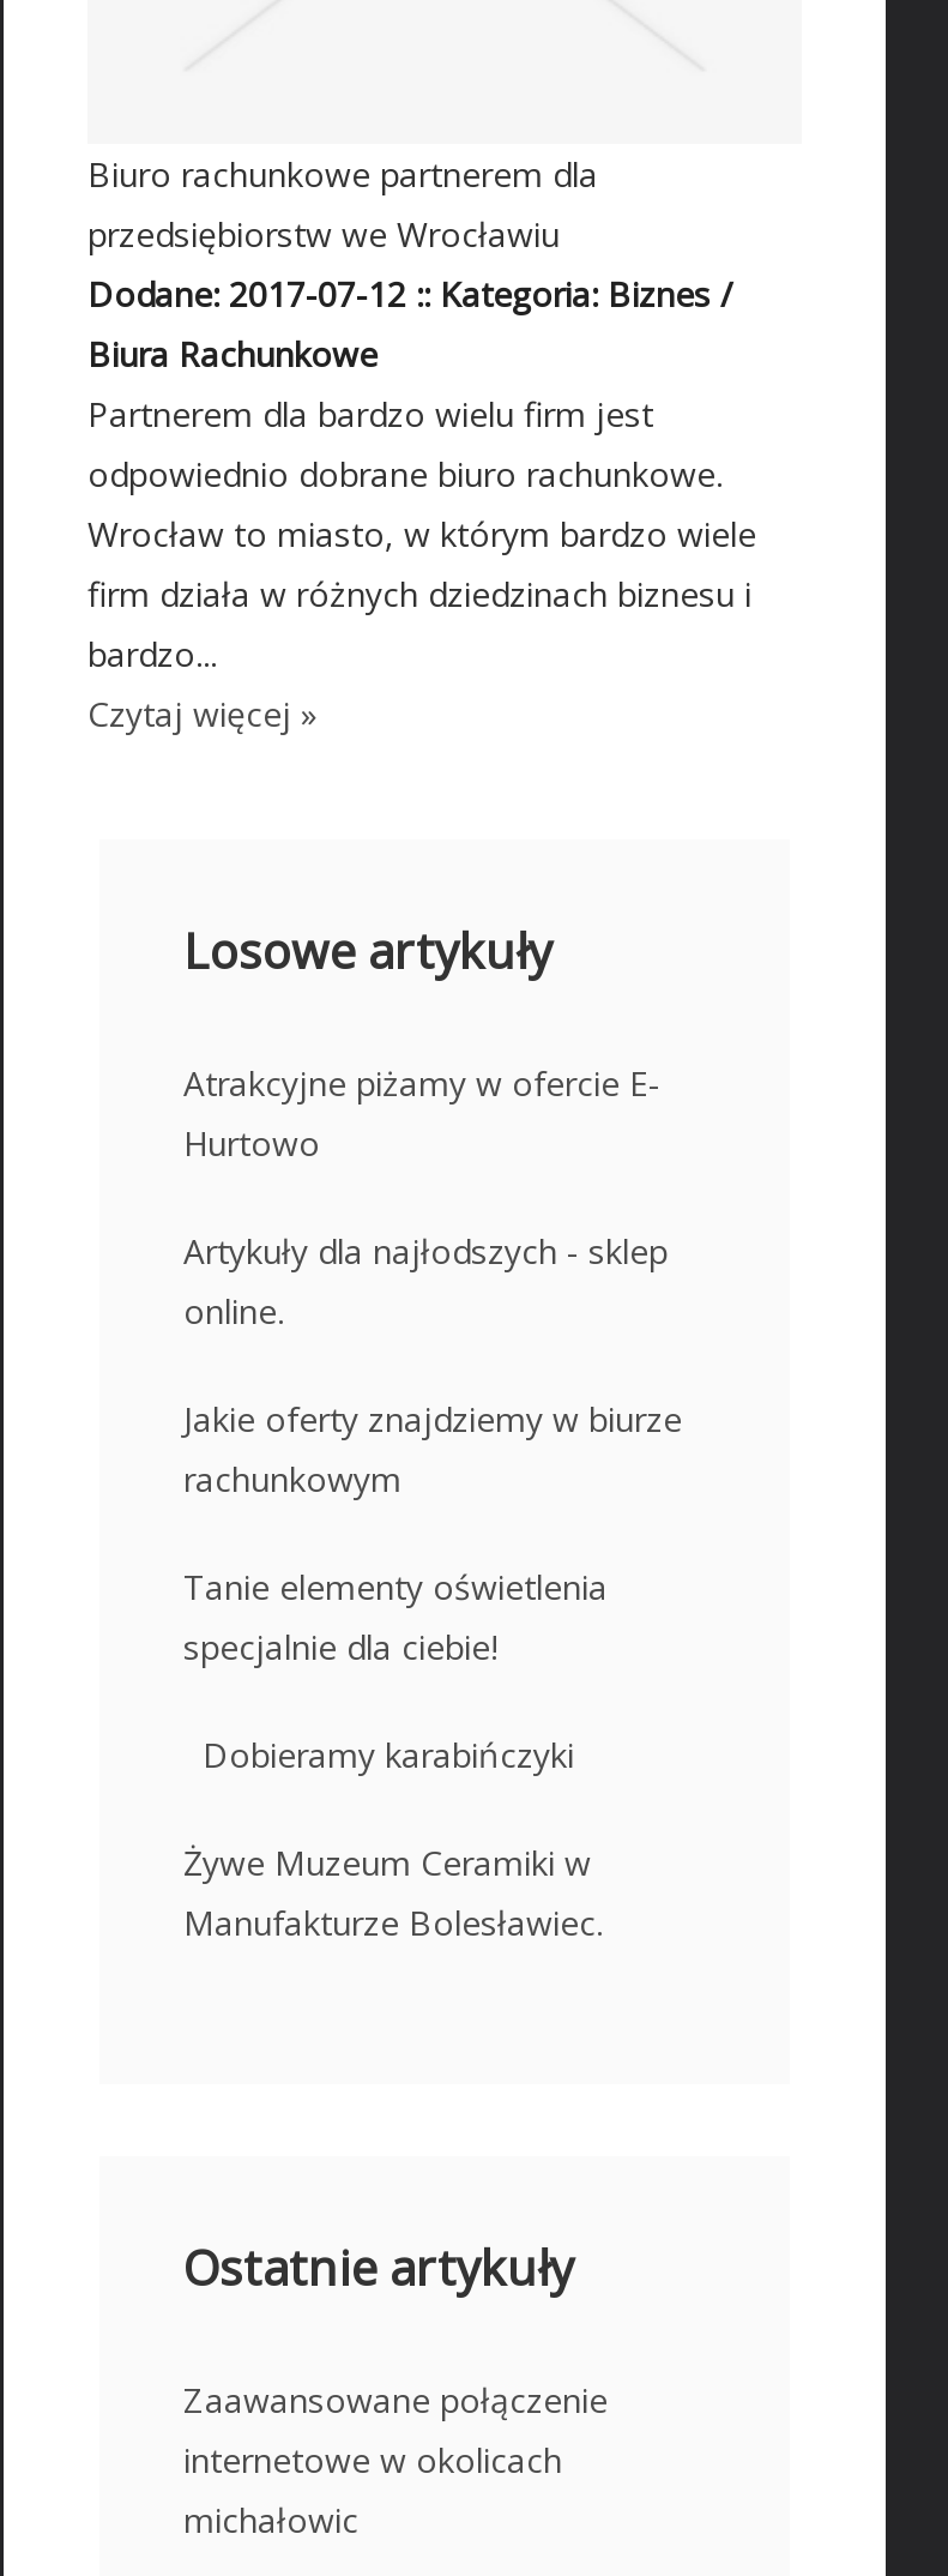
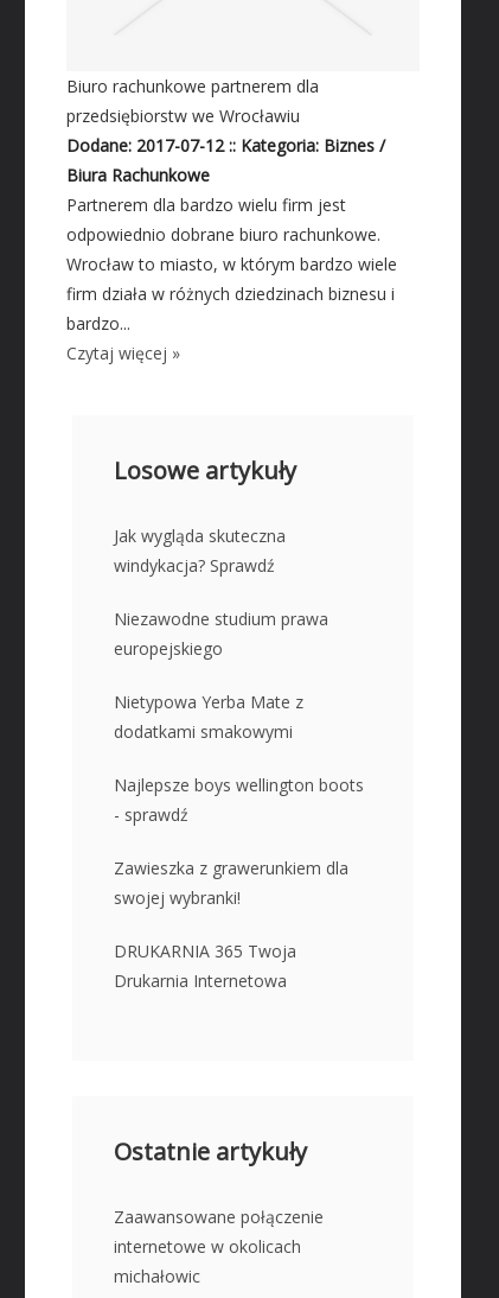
[183,1059,660,1164] Atrakcyjne piżamy w ofercie E- | Hurtowo -> [114,524,286,576] Jak wygląda skuteczna | windykacja? Sprawdź
[183,1227,668,1332] Artykuły dla najłodszych - sklep | online. -> [114,607,328,659] Niezawodne studium prawa | europejskiego
[183,1395,682,1500] Jakie oferty znajdziemy w biurze | rachunkowym -> [114,690,303,742] Nietypowa Yerba Mate z | dodatkami smakowymi
[183,1563,608,1668] Tanie elementy oświetlenia | specjalnie dla ciebie! -> [114,773,364,825] Najlepsze boys wellington boots | - sprawdź
[183,1731,574,1776] Dobieramy karabińczyki -> [114,856,348,908] Zawieszka z grawerunkiem dla | swojej wybranki!
[183,1838,603,1944] Żywe Muzeum Ceramiki w | Manufakturze Bolesławiec. -> [114,939,296,991] DRUKARNIA 365 Twoja | Drukarnia Internetowa

